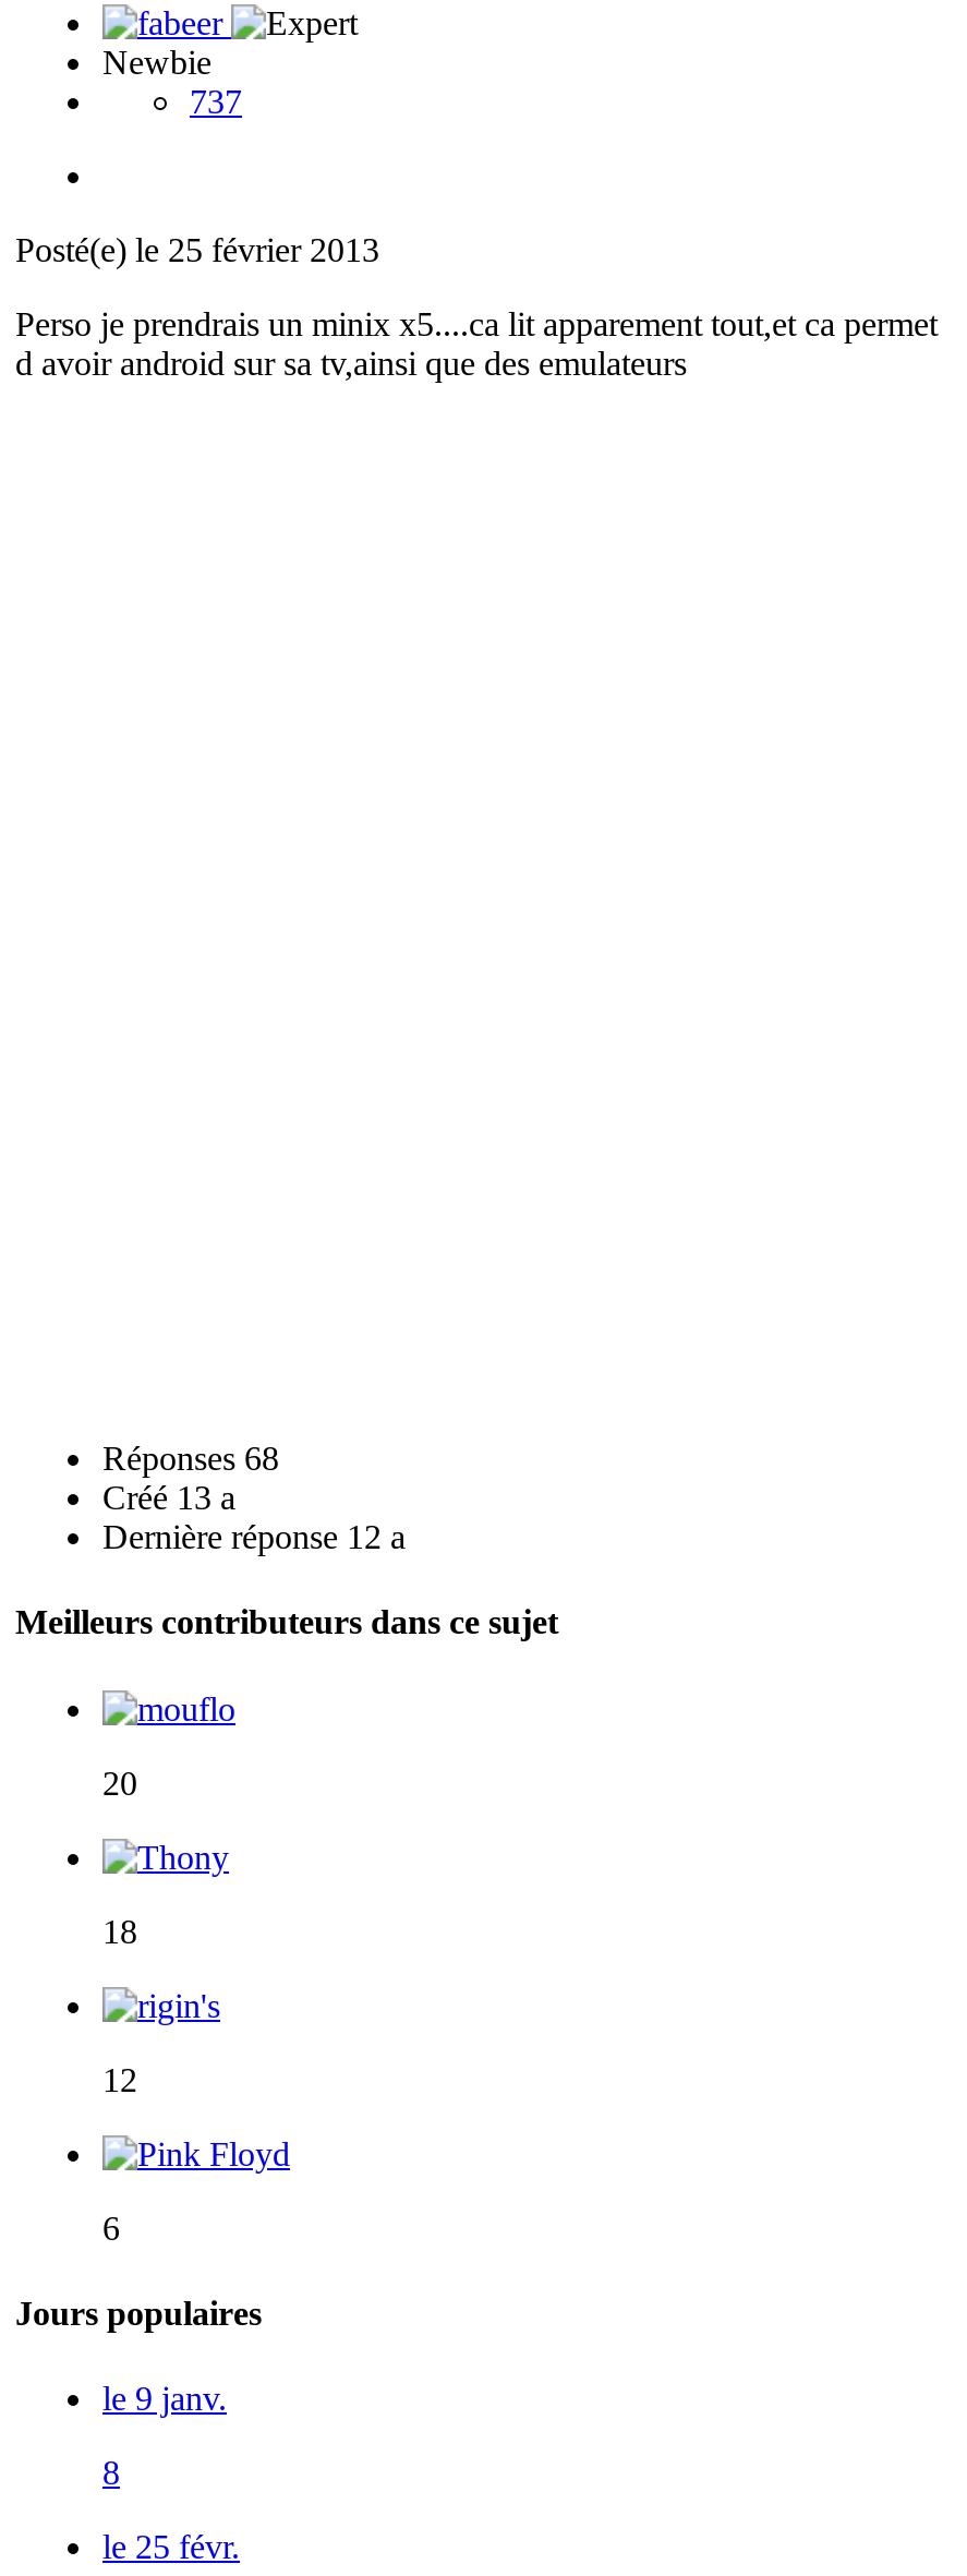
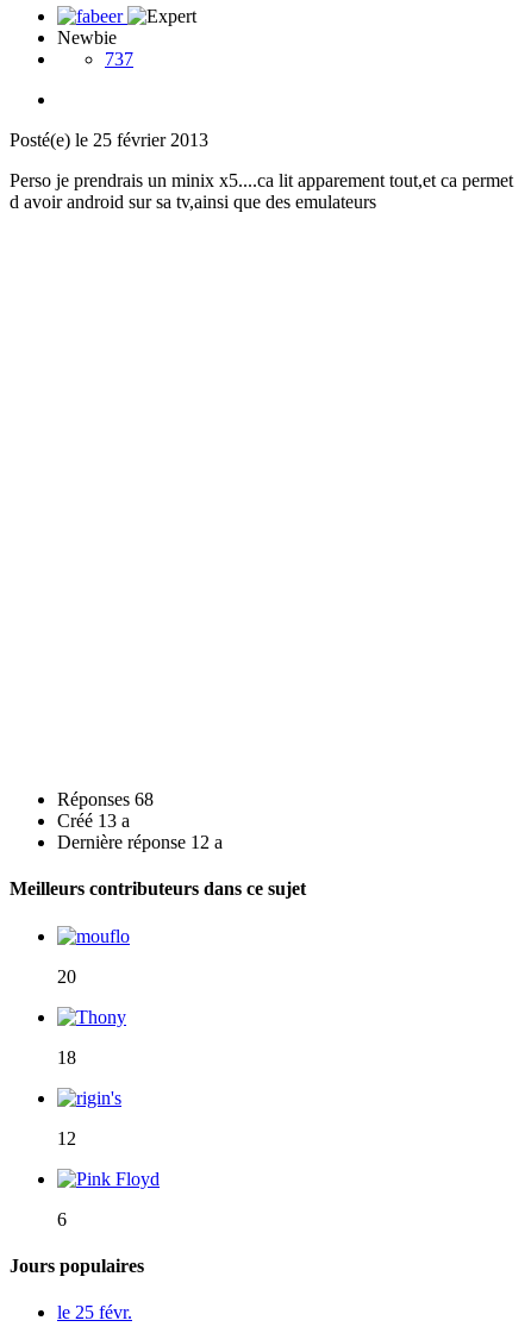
[102,2380,227,2491] le 9 janv. | 8 -> none

